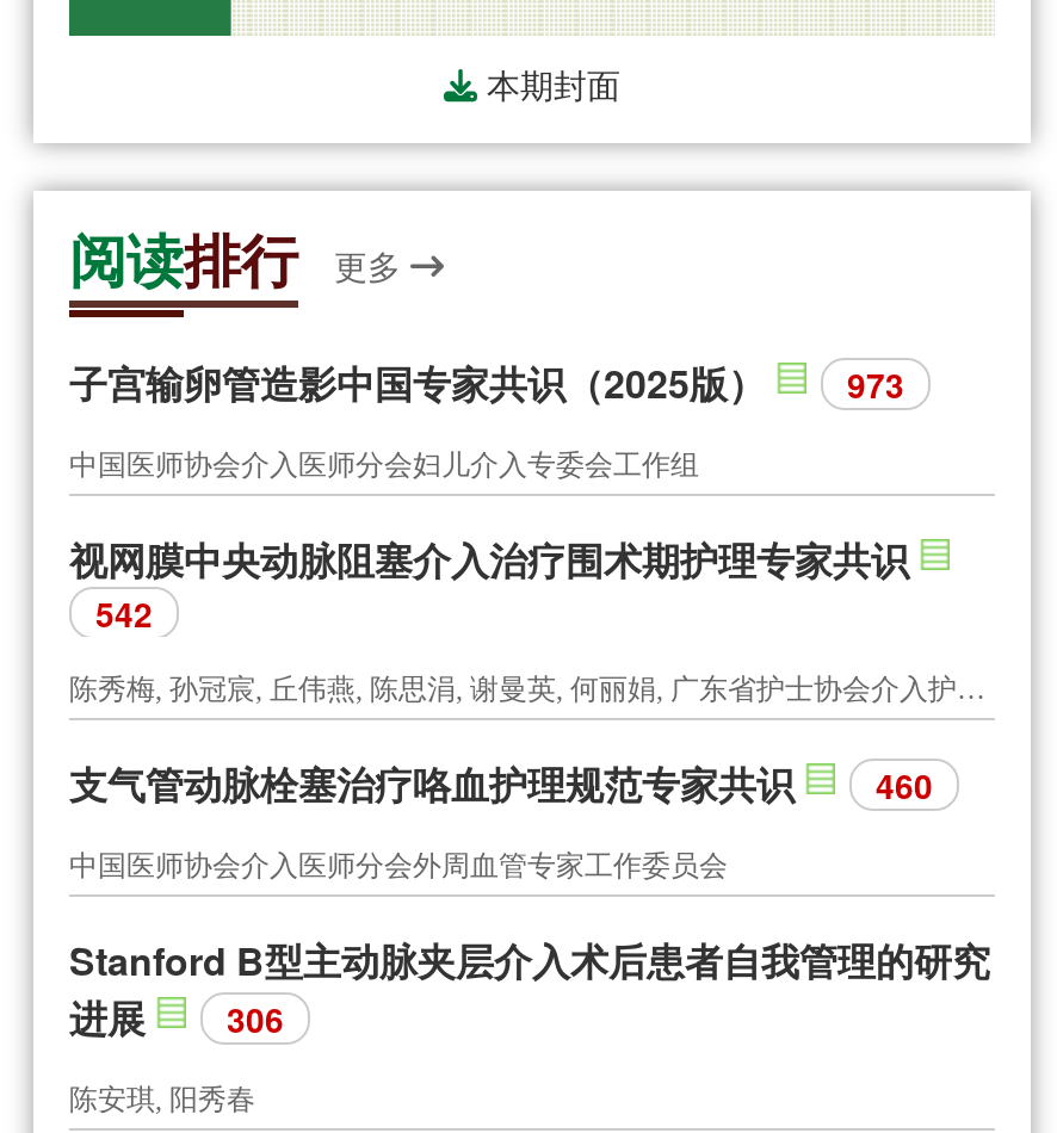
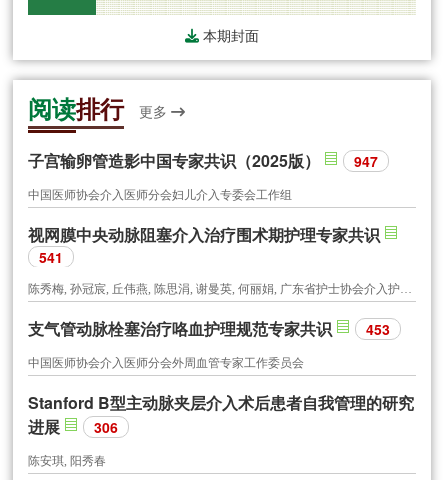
[69,356,904,411] 子宫输卵管造影中国专家共识（2025版） 973 -> [28,149,378,172] 子宫输卵管造影中国专家共识（2025版） 947
[95,590,153,637] 542 -> [39,247,63,267] 541
[69,757,933,811] 支气管动脉栓塞治疗咯血护理规范专家共识 460 -> [28,317,390,340] 支气管动脉栓塞治疗咯血护理规范专家共识 453

